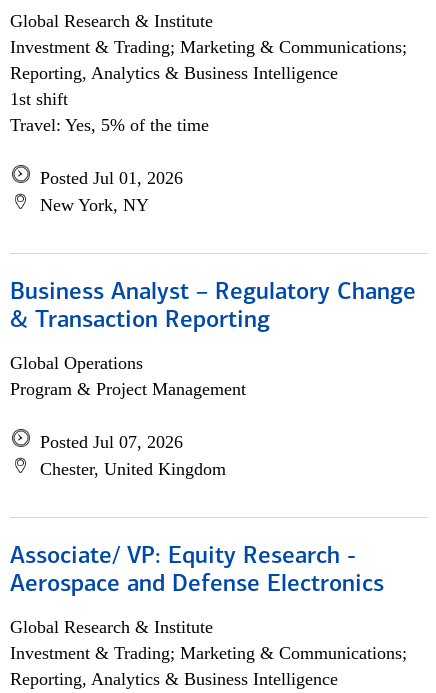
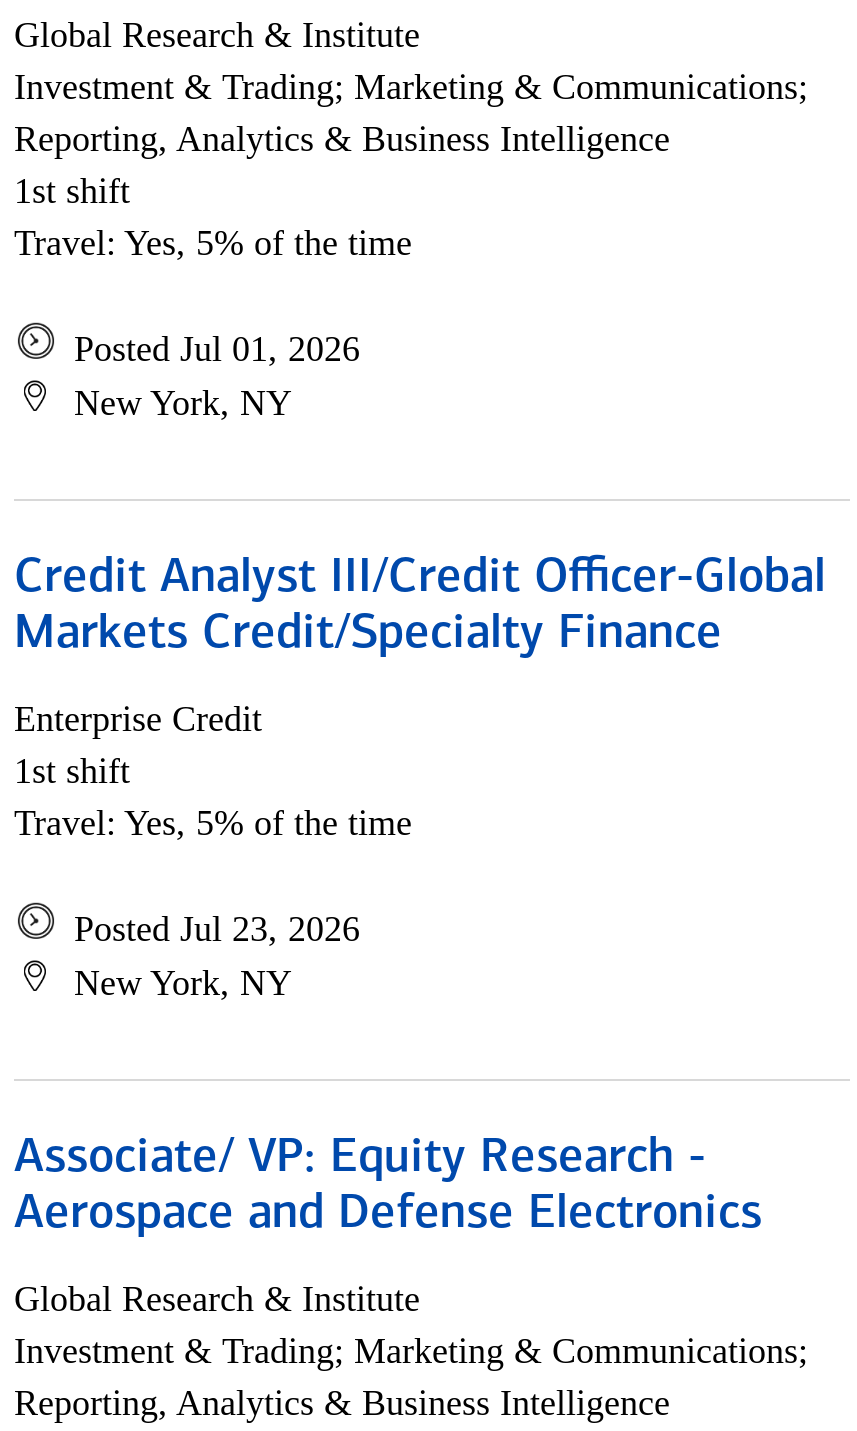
[10,281,416,333] Business Analyst – Regulatory Change | & Transaction Reporting -> [14,555,826,659] Credit Analyst III/Credit Officer-Global | Markets Credit/Specialty Finance
[10,353,246,399] Global Operations | Program & Project Management -> [14,699,412,843] Enterprise Credit | 1st shift | Travel: Yes, 5% of the time
[40,432,226,479] Posted Jul 07, 2026 | Chester, United Kingdom -> [74,909,360,1003] Posted Jul 23, 2026 | New York, NY

